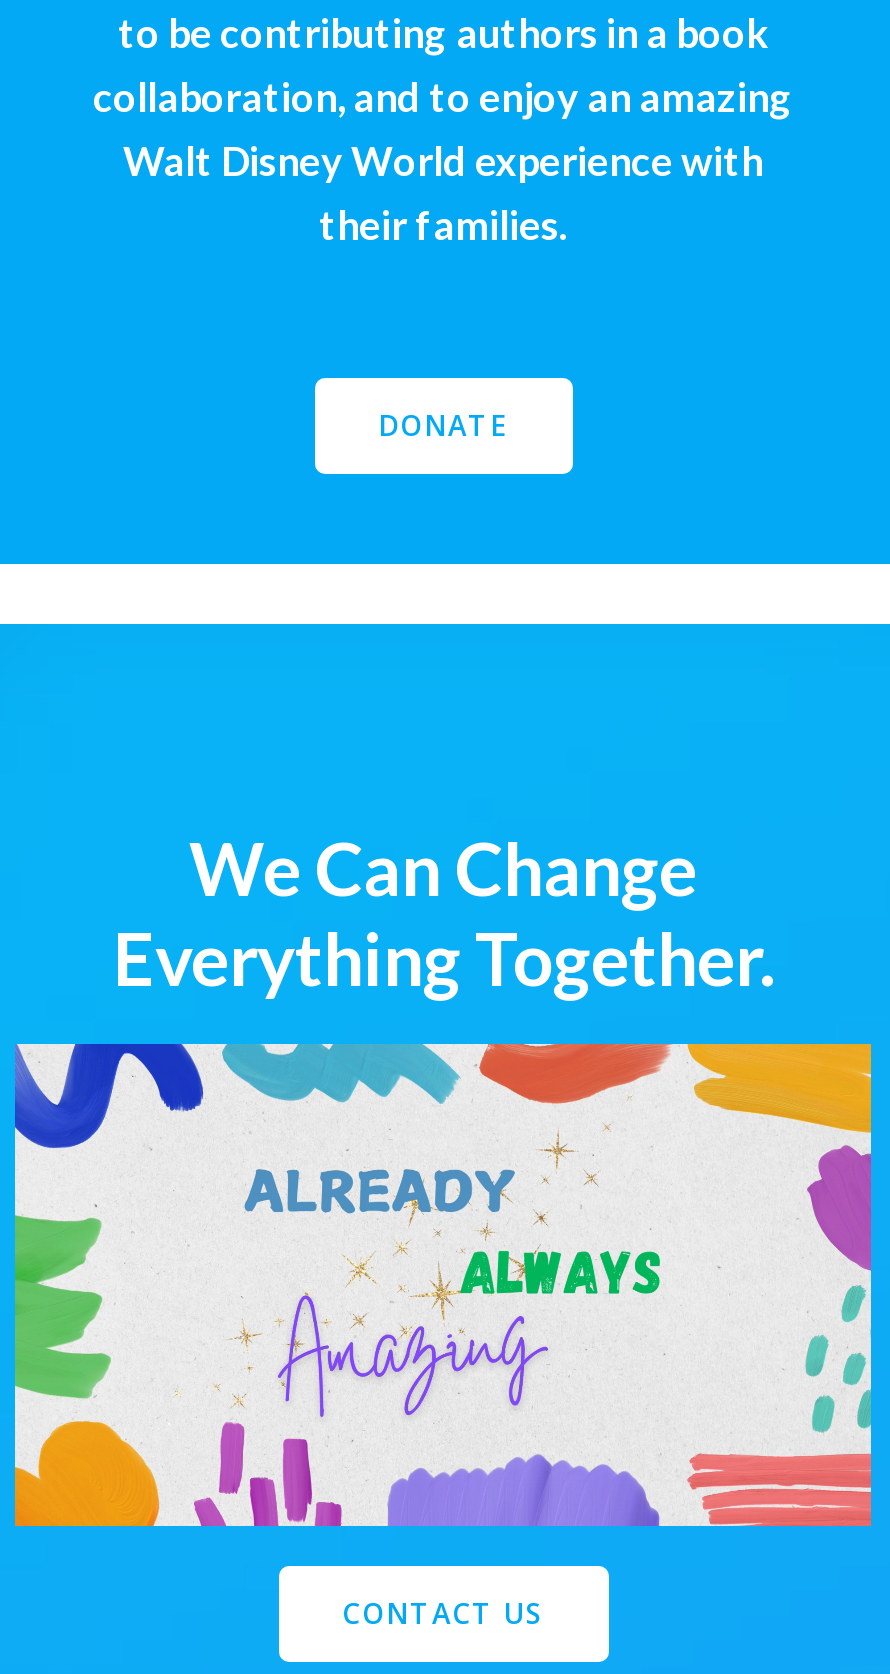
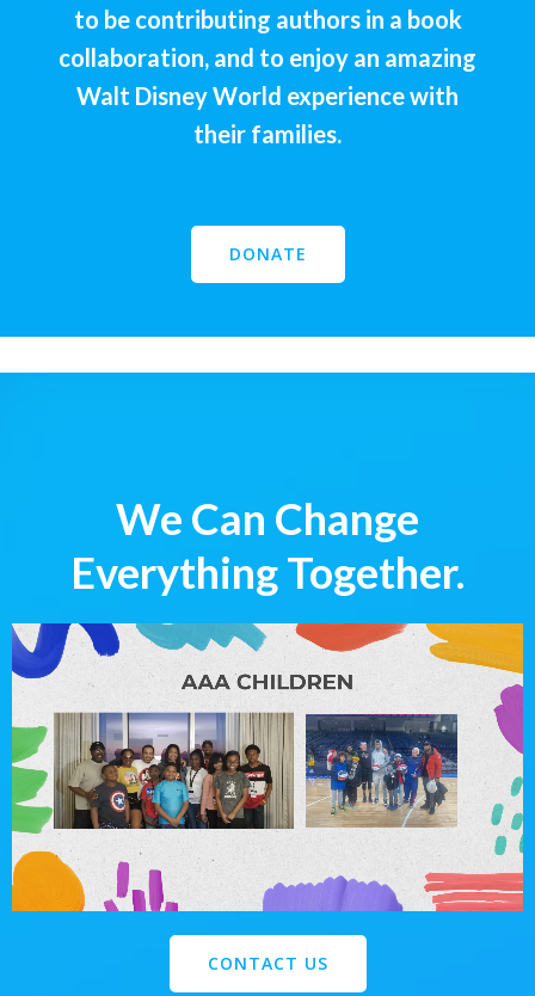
[13,1042,873,1528] [image] -> [11,622,524,912] [image]

